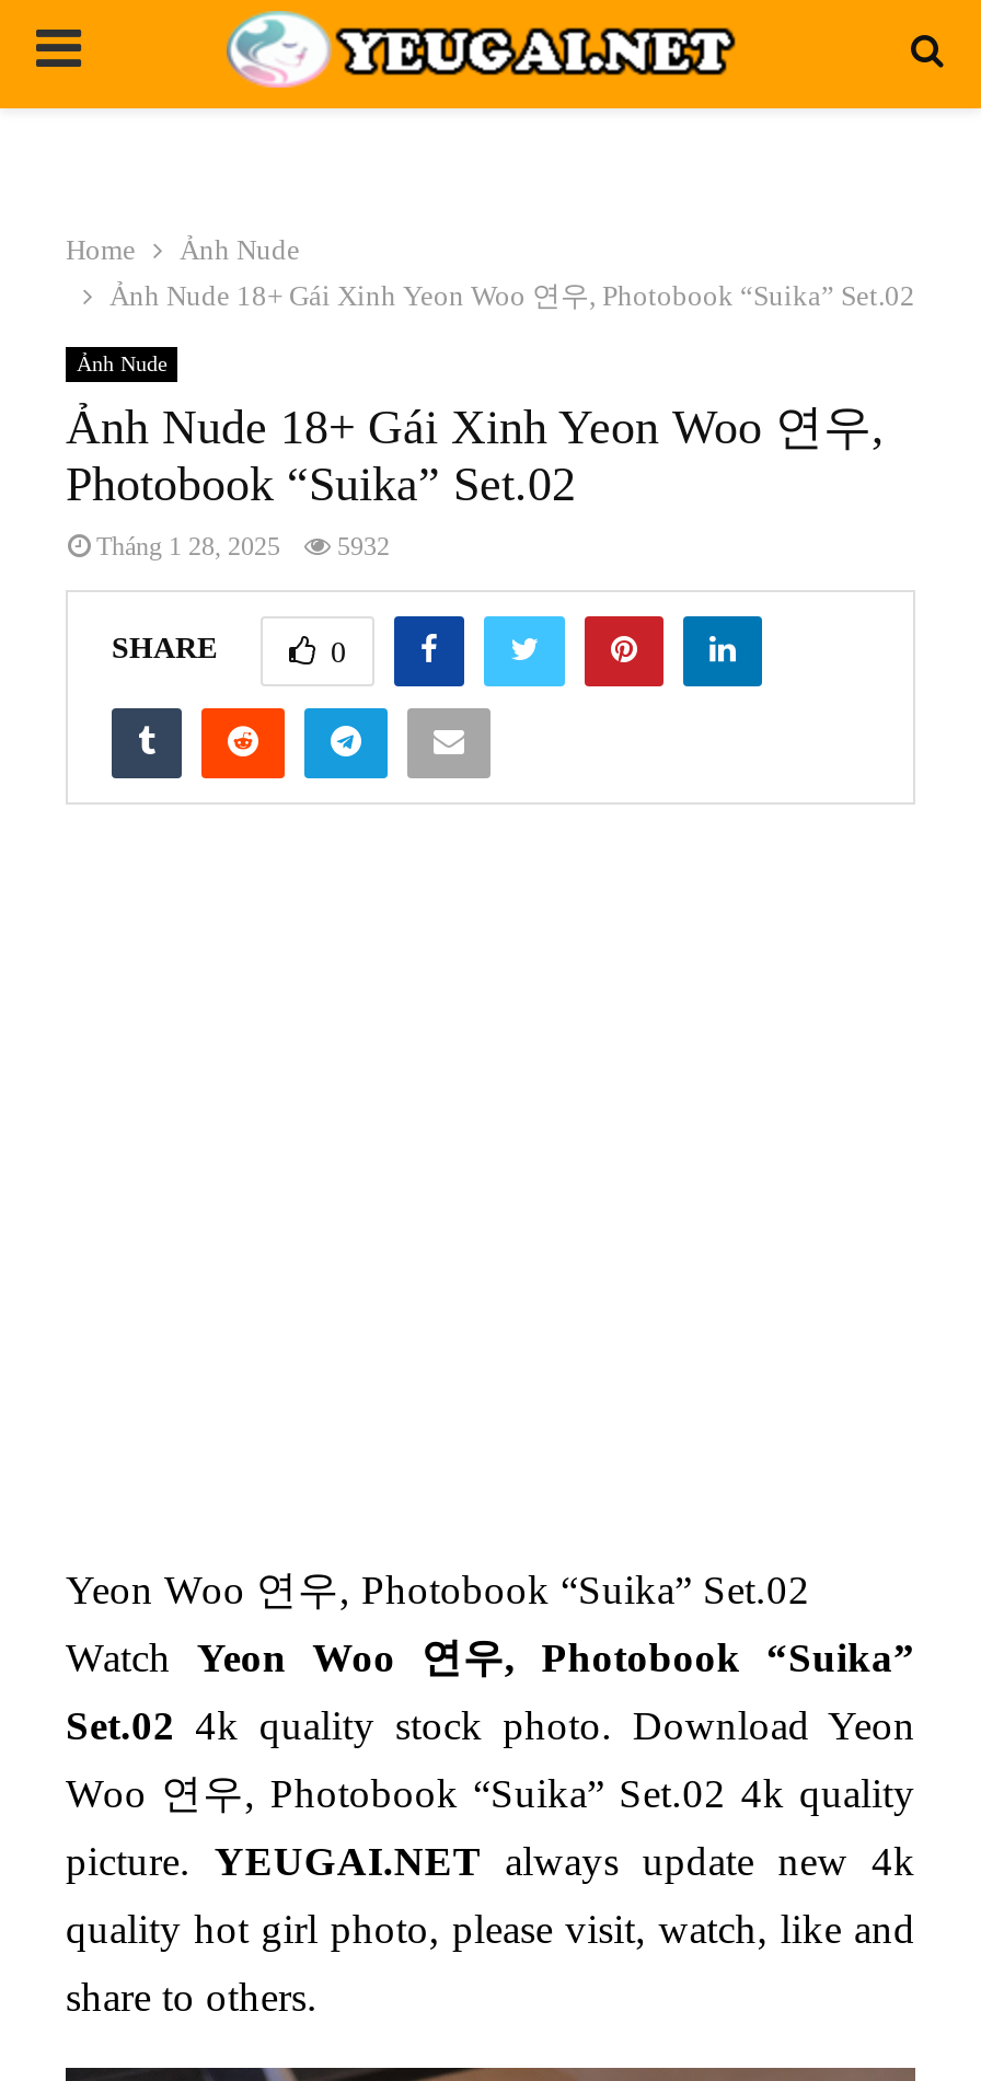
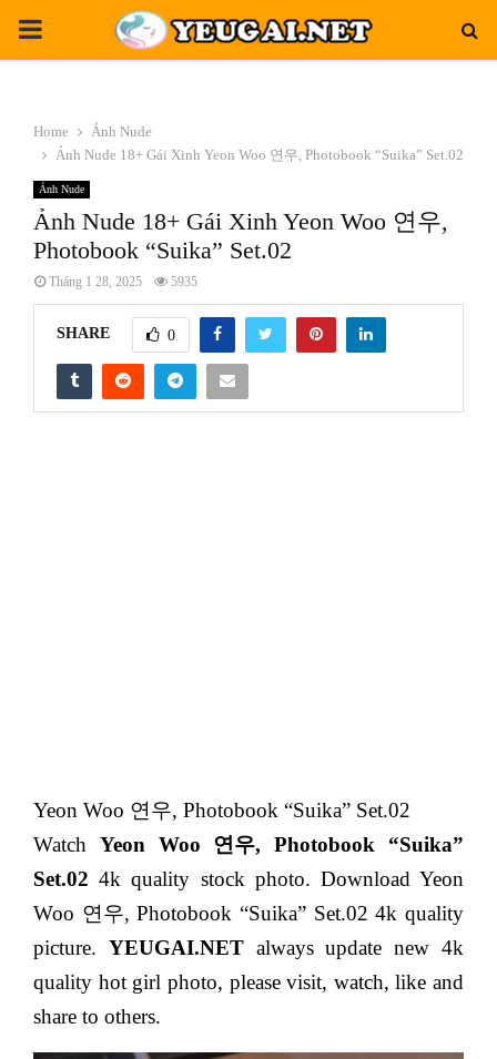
[96,531,390,562] Tháng 1 28, 2025 5932 -> [49,274,197,289] Tháng 1 28, 2025 5935

